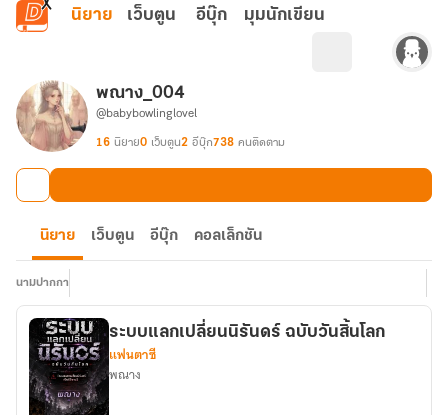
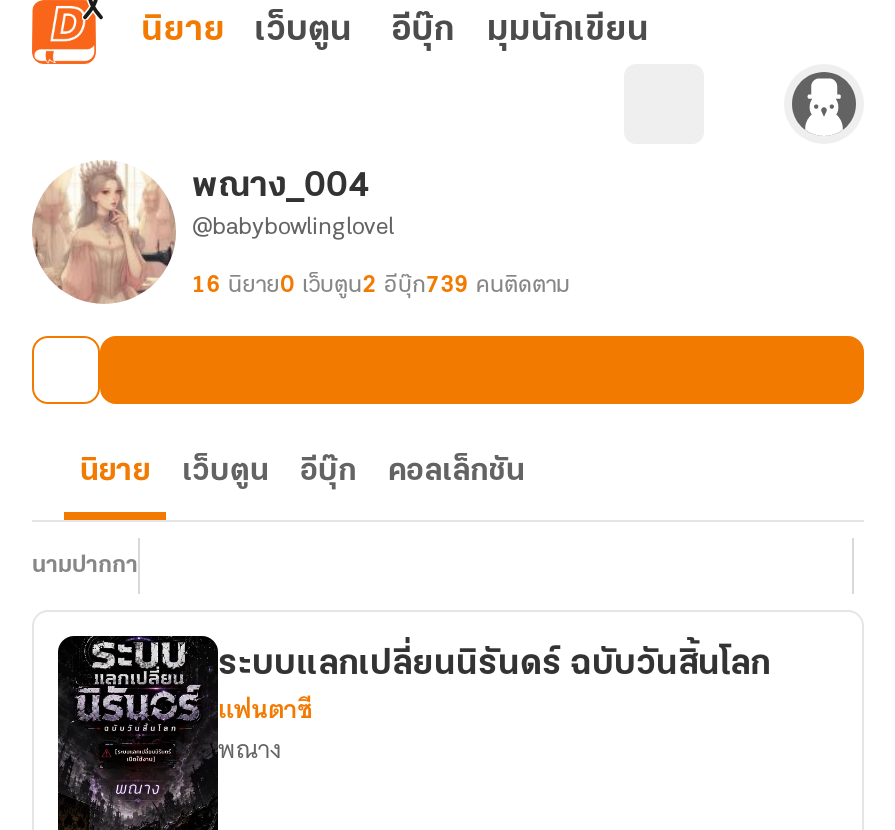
[96,137,285,149] 16 นิยาย0 เว็บตูน2 อีบุ๊ก738 คนติดตาม -> [192,274,570,298] 16 นิยาย0 เว็บตูน2 อีบุ๊ก739 คนติดตาม

